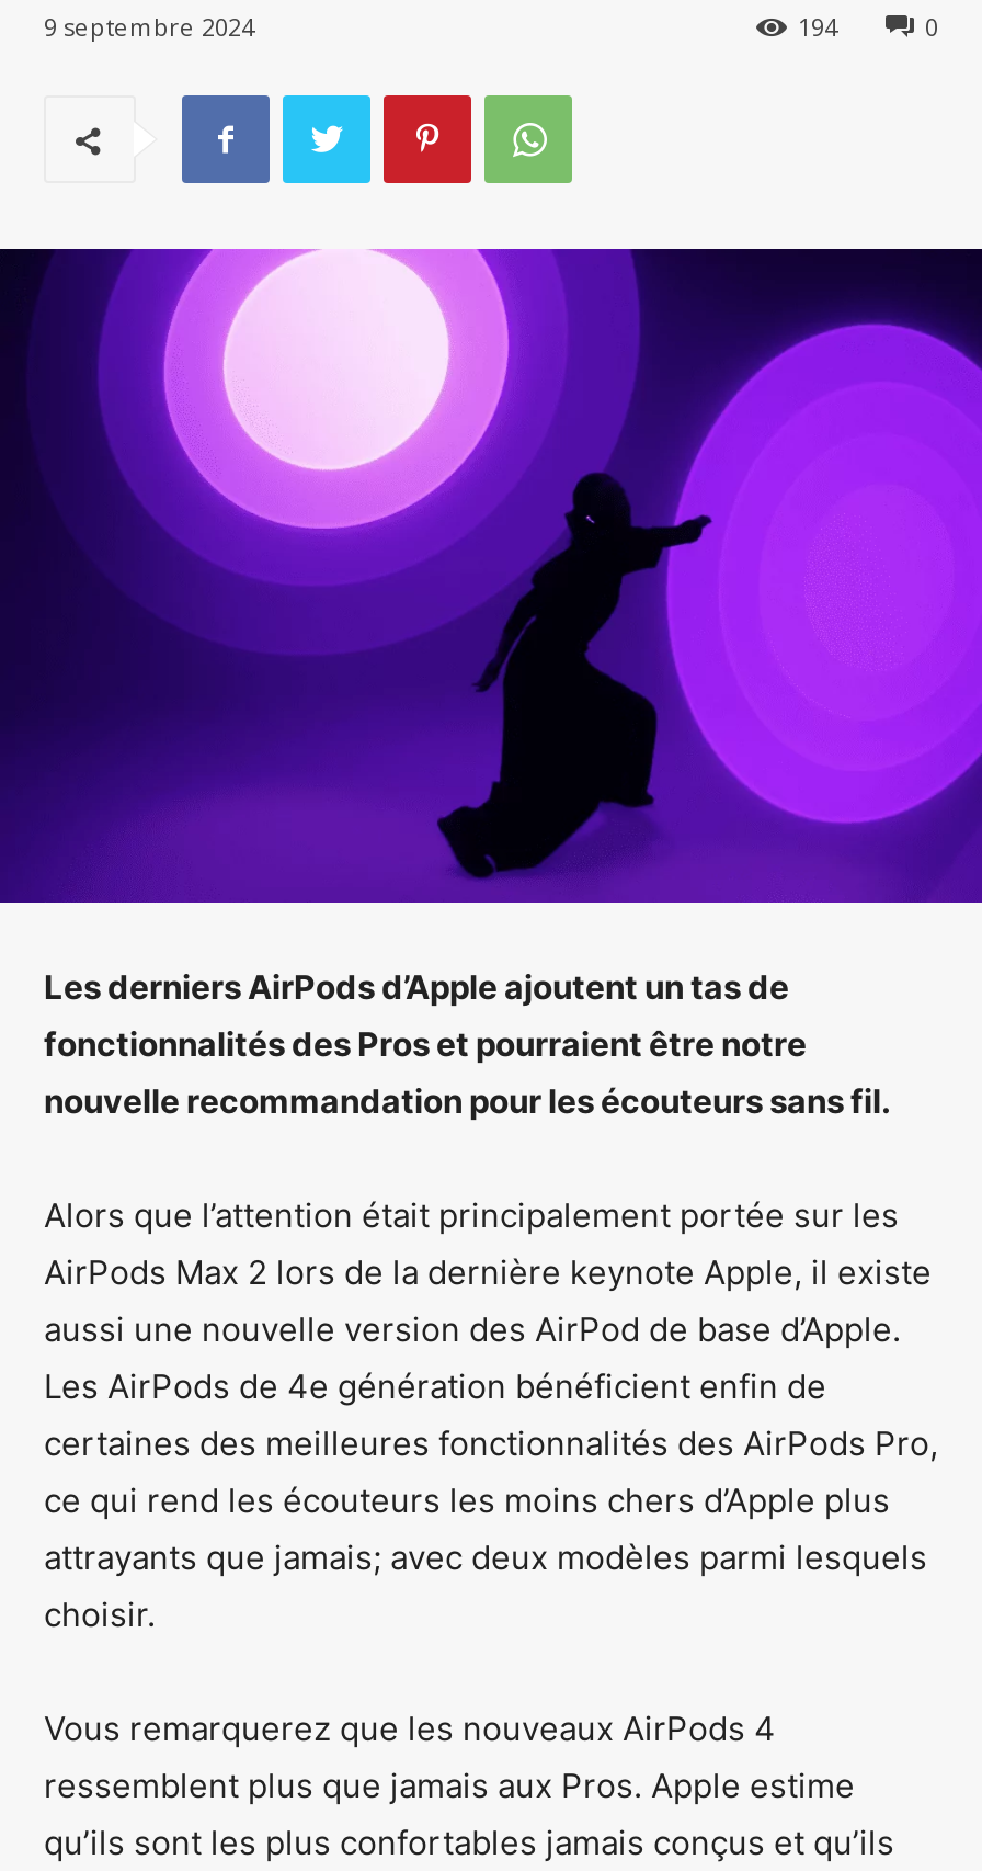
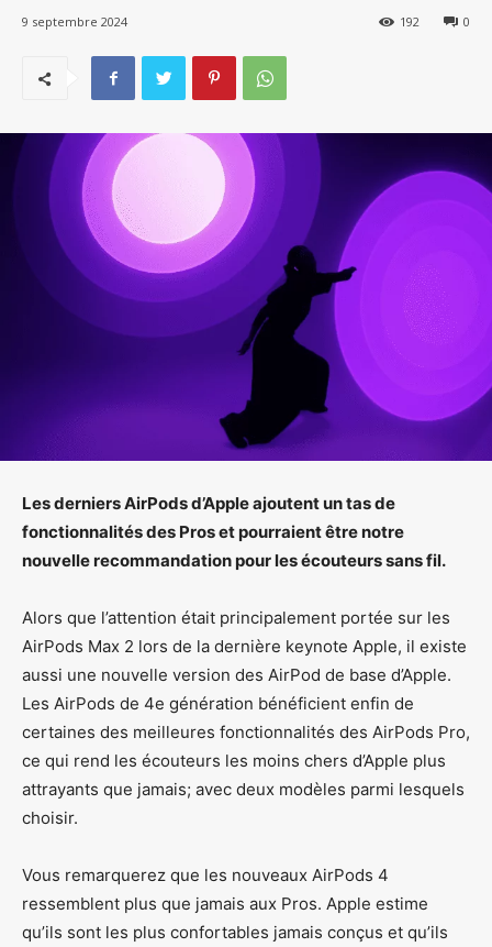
[798,10,837,43] 194 -> [400,13,420,30] 192

